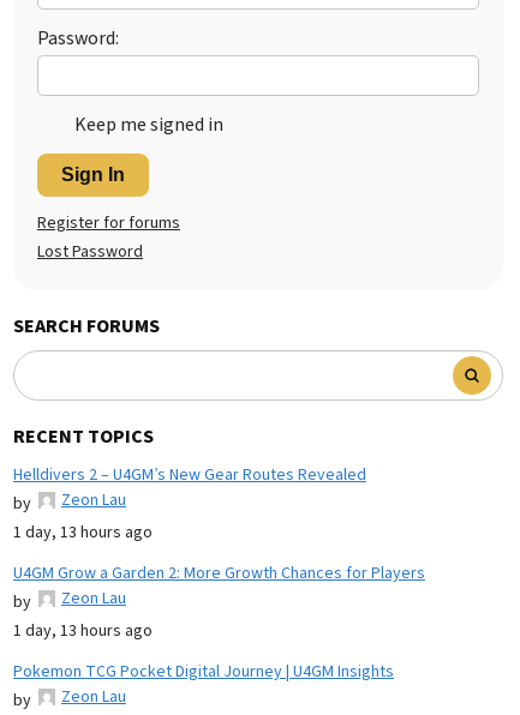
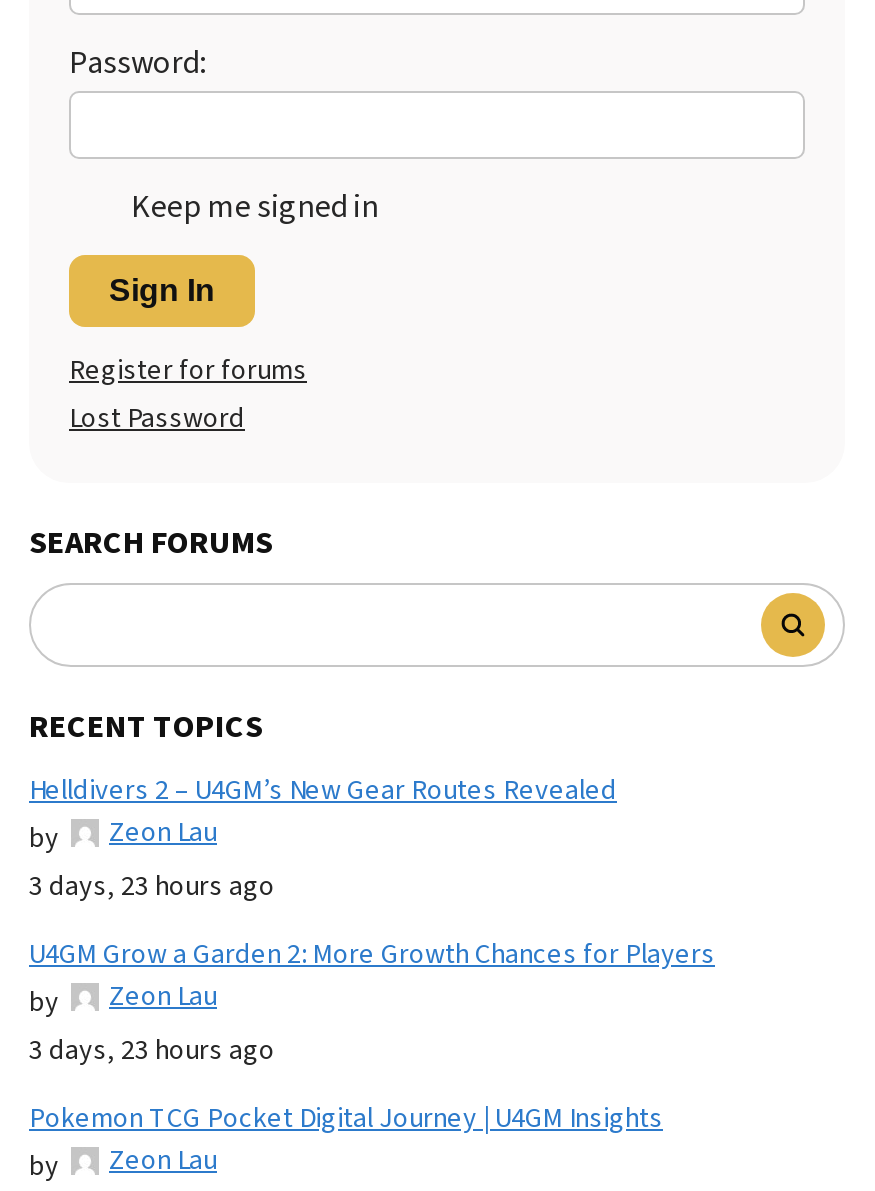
[13,520,153,544] 1 day, 13 hours ago -> [29,866,275,906] 3 days, 23 hours ago
[13,619,153,643] 1 day, 13 hours ago -> [29,1030,275,1070] 3 days, 23 hours ago

